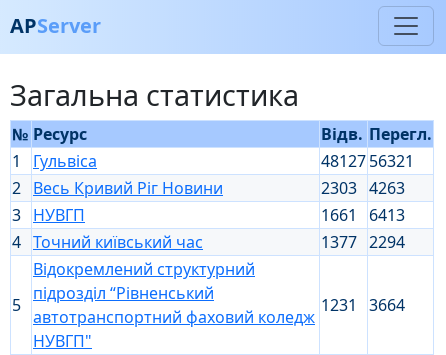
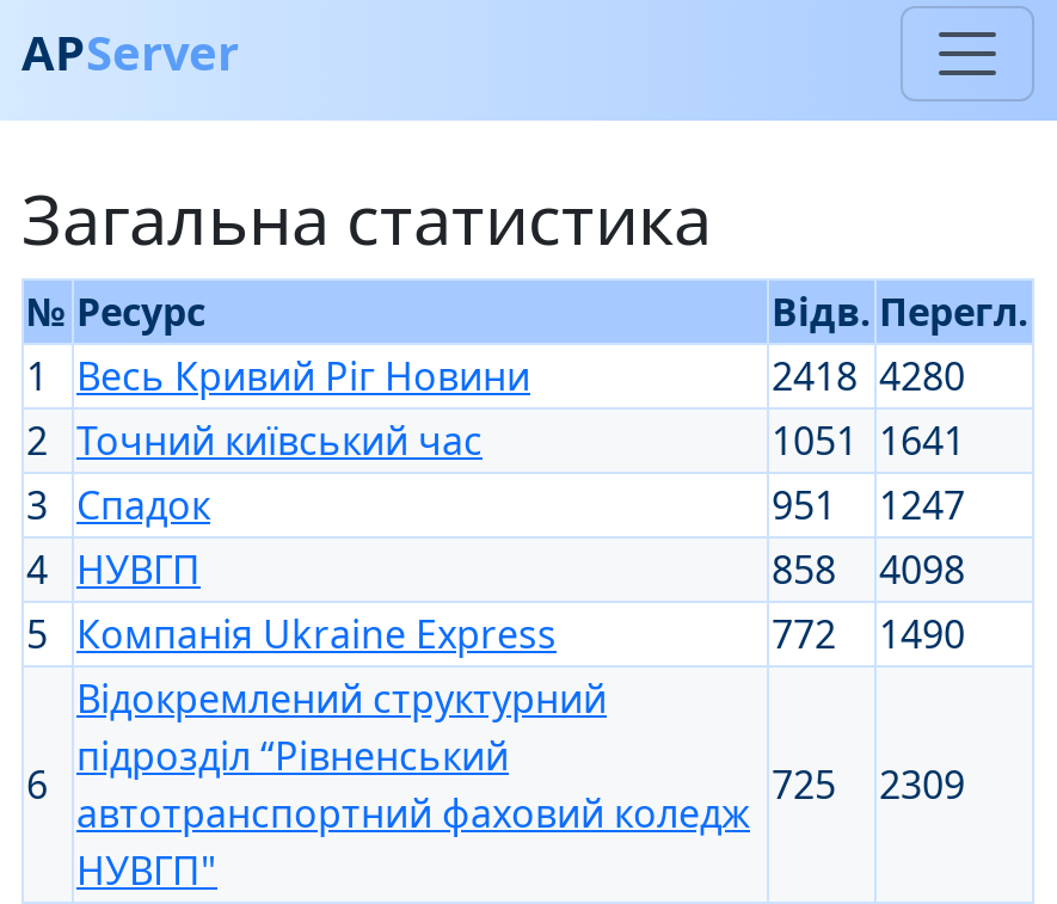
[12,150,414,253] 1 Гульвіса | 48127 56321 | 2 Весь Кривий Ріг Новини | 2303 4263 | 3 НУВГП | 1661 6413 | 4 Точний київський час | 1377 2294 -> [26,350,965,660] 1 Весь Кривий Ріг Новини | 2418 4280 | 2 Точний київський час | 1051 1641 | 3 Спадок | 951 | 1247 | 4 НУВГП | 858 | 4098 | 5 Компанія Ukraine Express | 772 | 1490
[12,294,21,316] 5 -> [26,758,48,811] 6
[321,294,405,316] 1231 3664 -> [772,758,965,811] 725 | 2309

